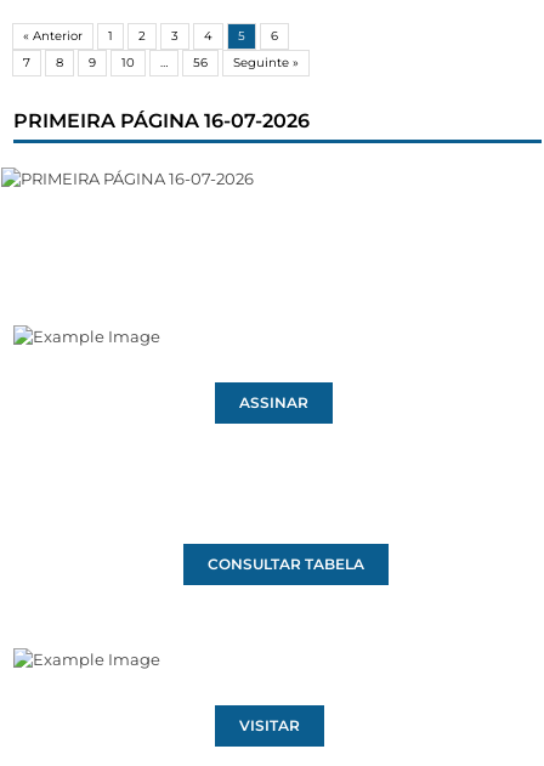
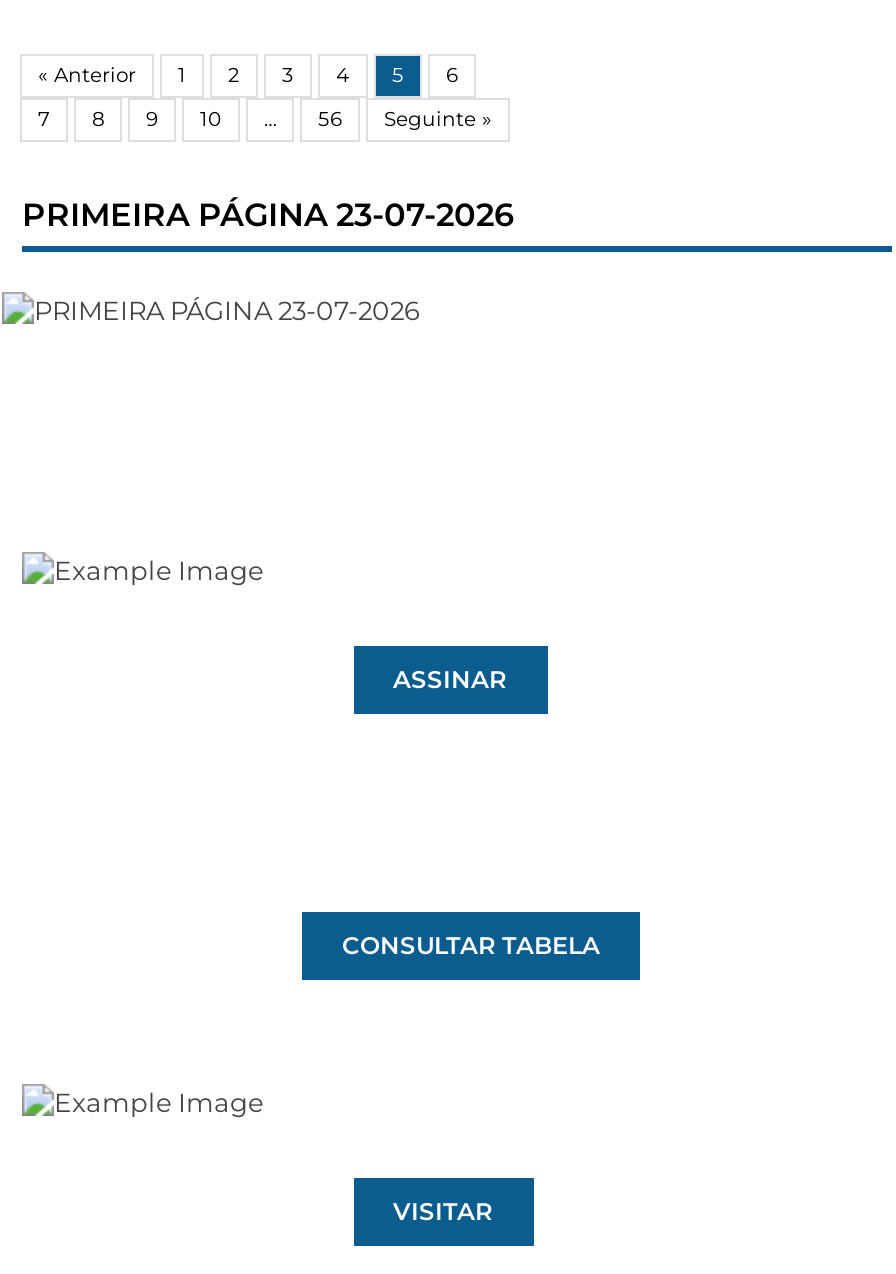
[13,109,310,132] PRIMEIRA PÁGINA 16-07-2026 -> [22,196,514,234] PRIMEIRA PÁGINA 23-07-2026

